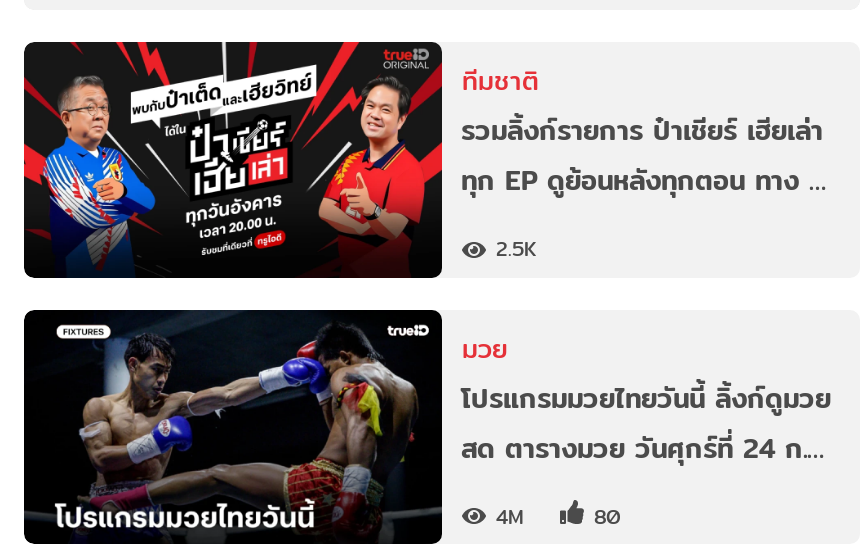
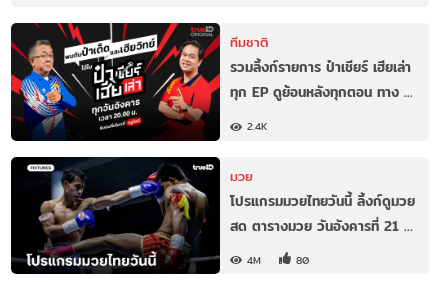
[496,233,536,265] 2.5K -> [247,118,267,134] 2.4K
[461,426,825,470] สด ตารางมวย วันศุกร์ที่ 24 ก.… -> [229,215,412,237] สด ตารางมวย วันอังคารที่ 21 …

